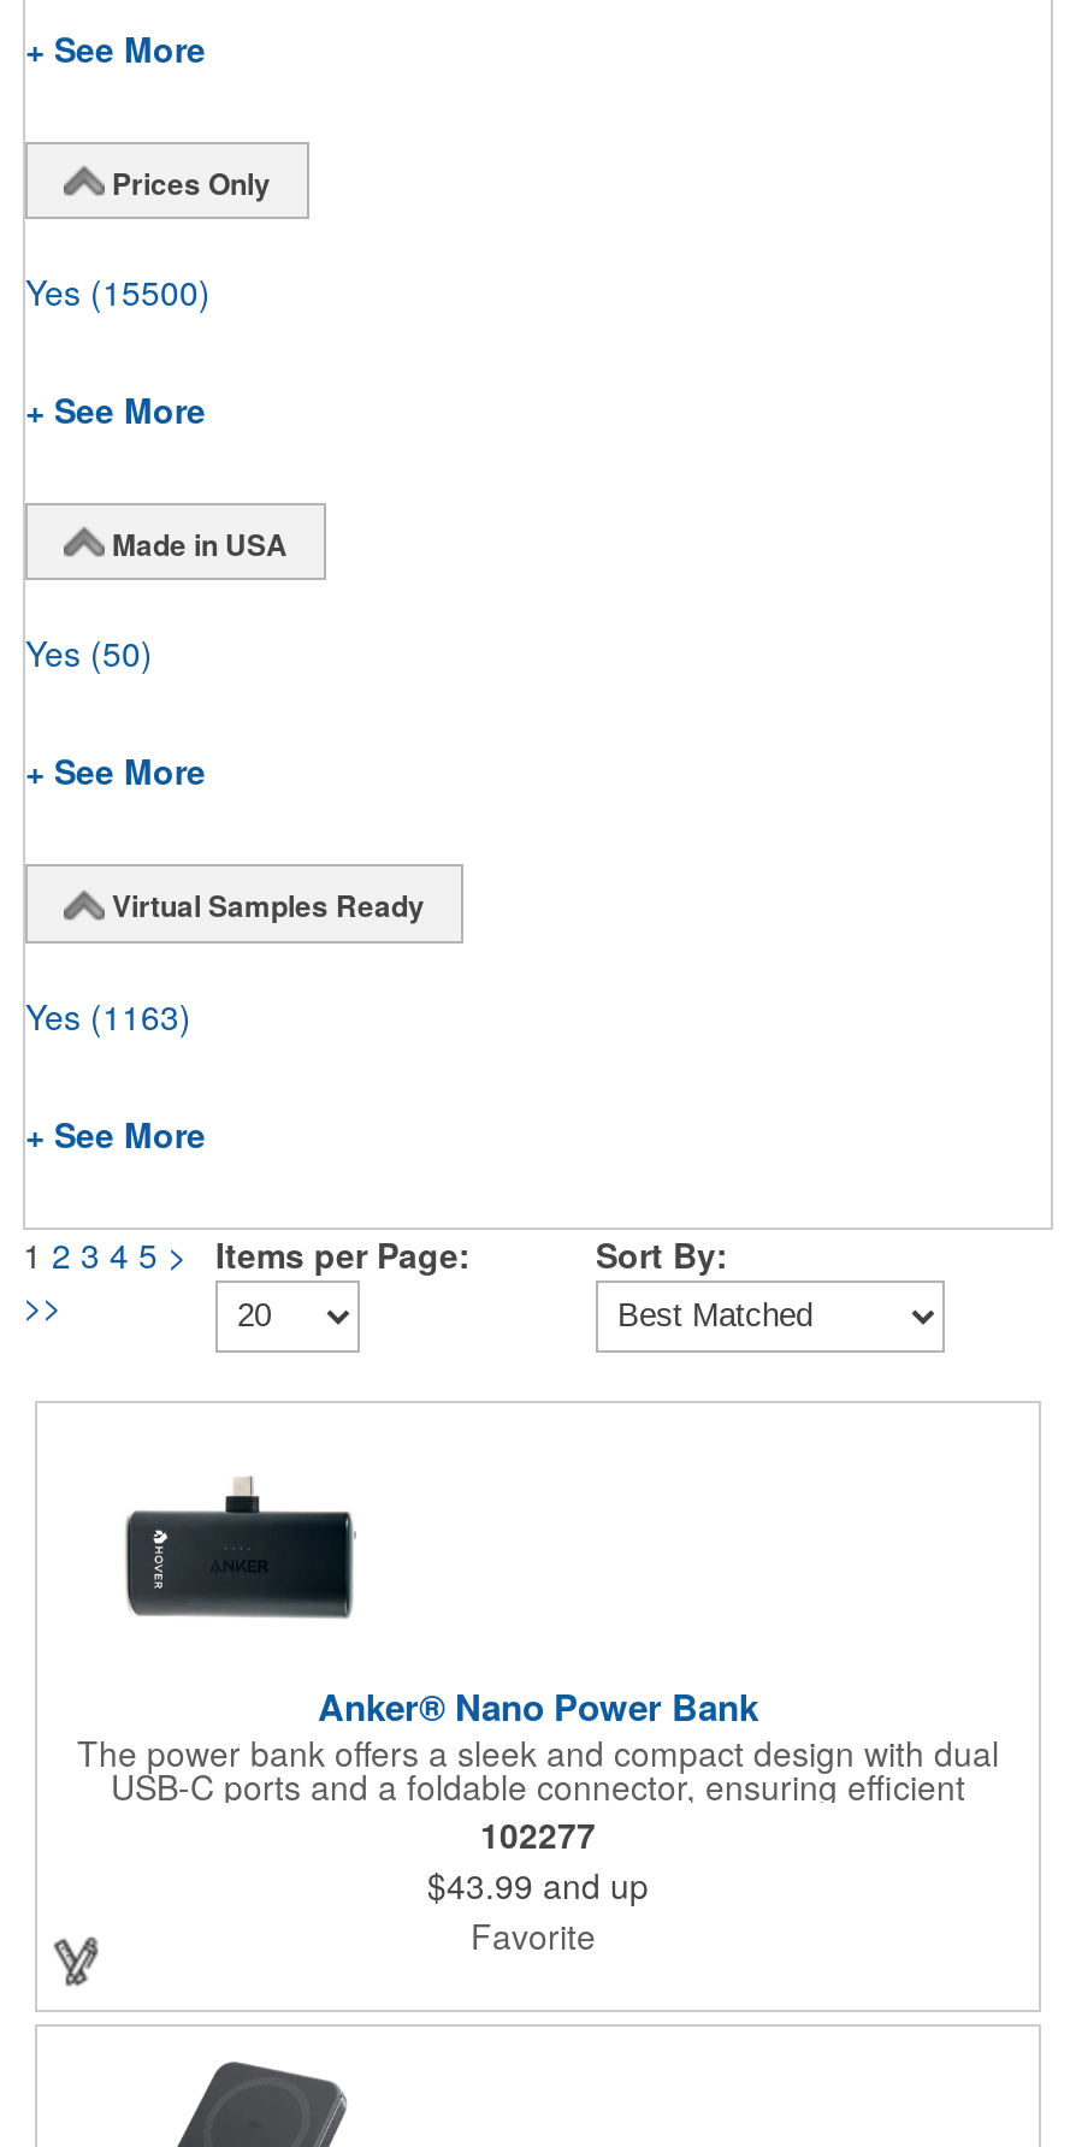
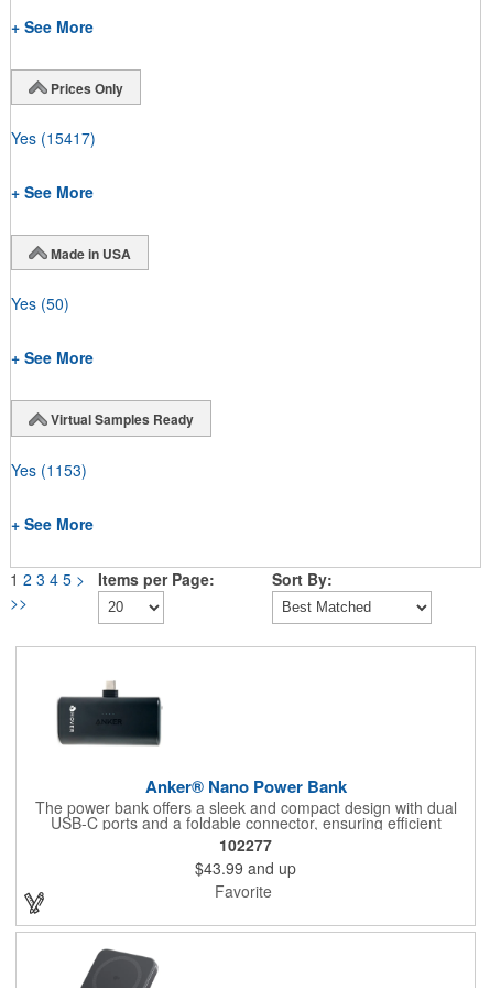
[25,267,211,316] Yes (15500) -> [11,127,96,149] Yes (15417)
[25,991,191,1039] Yes (1163) -> [11,458,87,480] Yes (1153)

